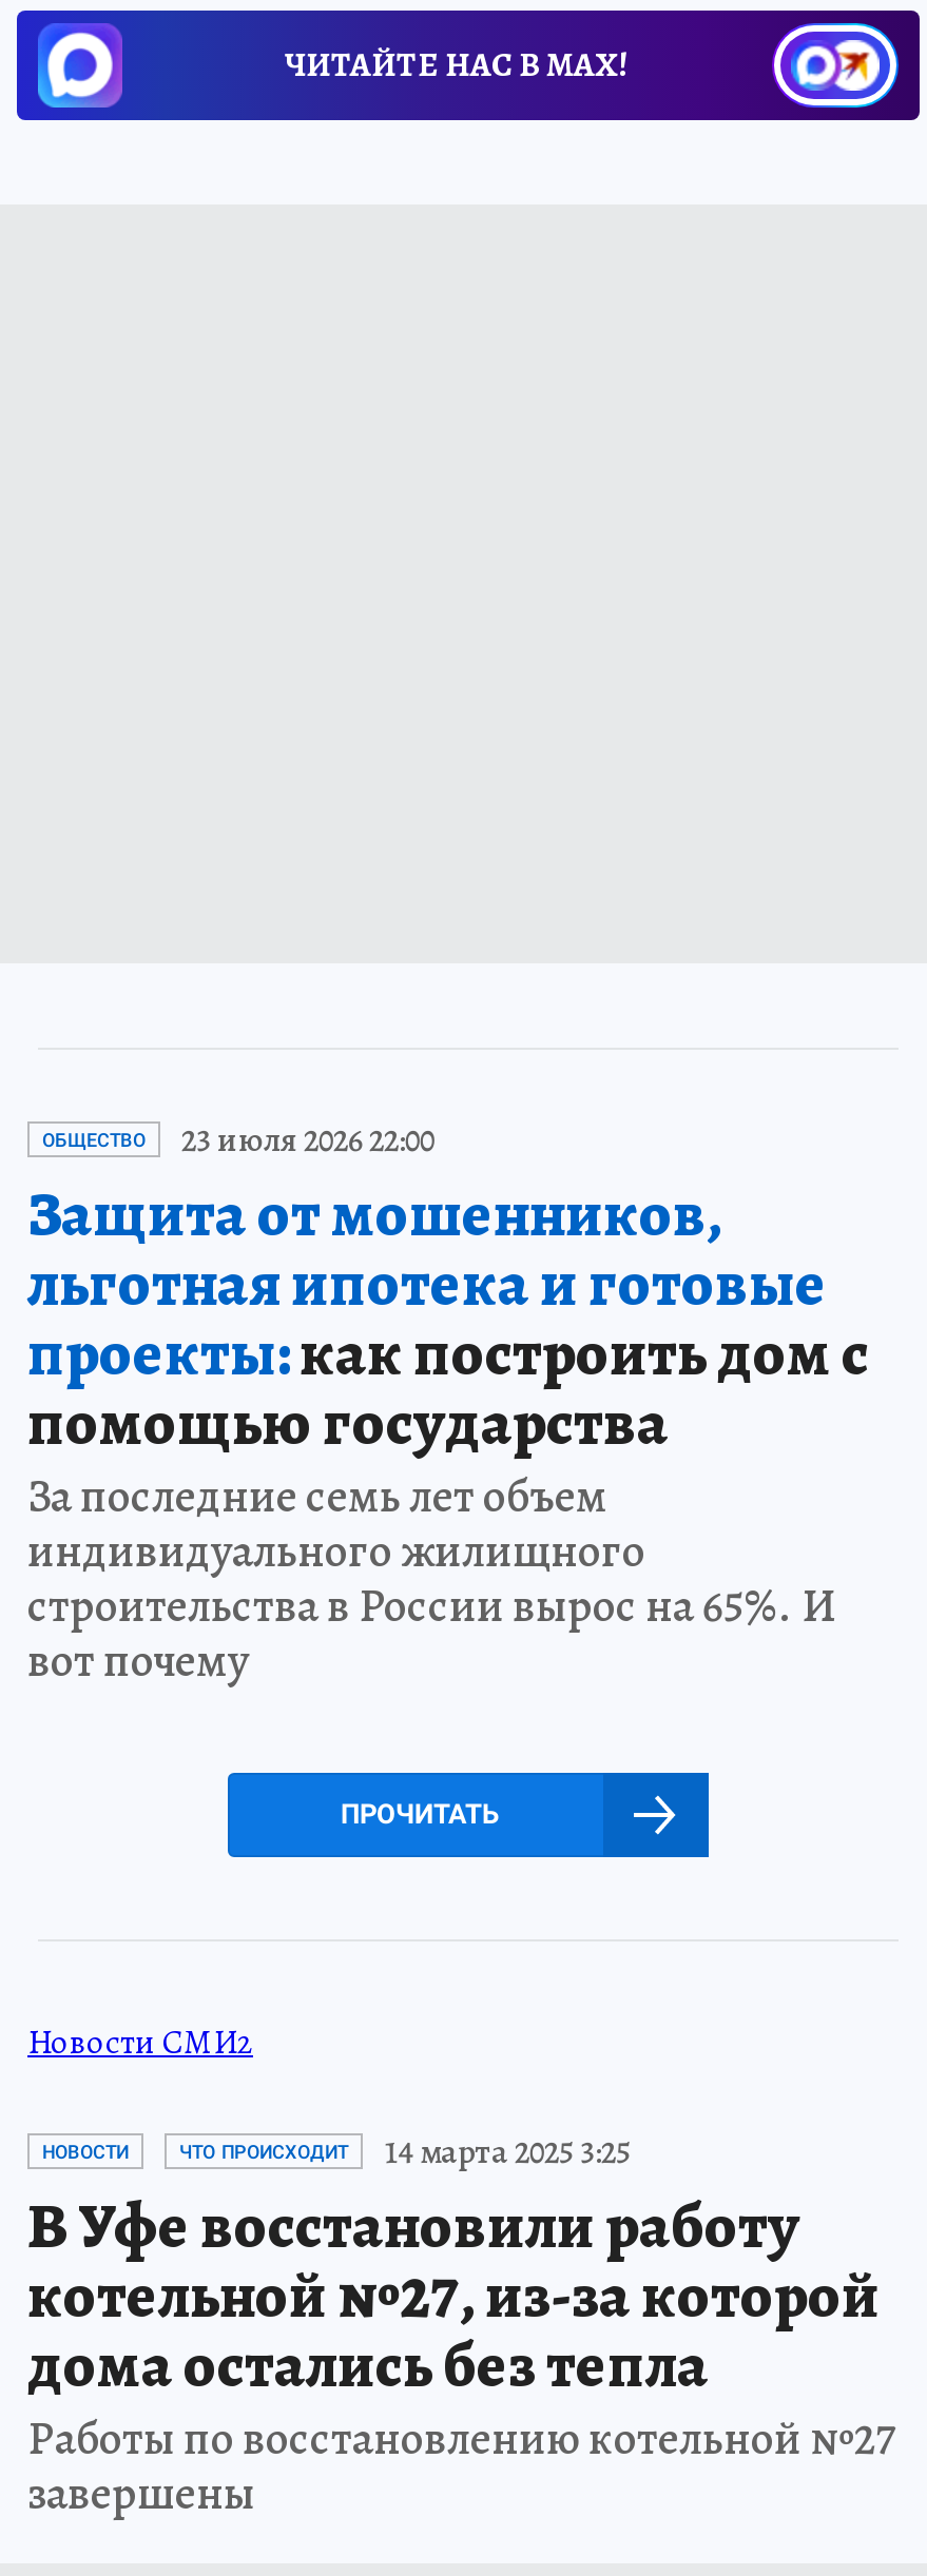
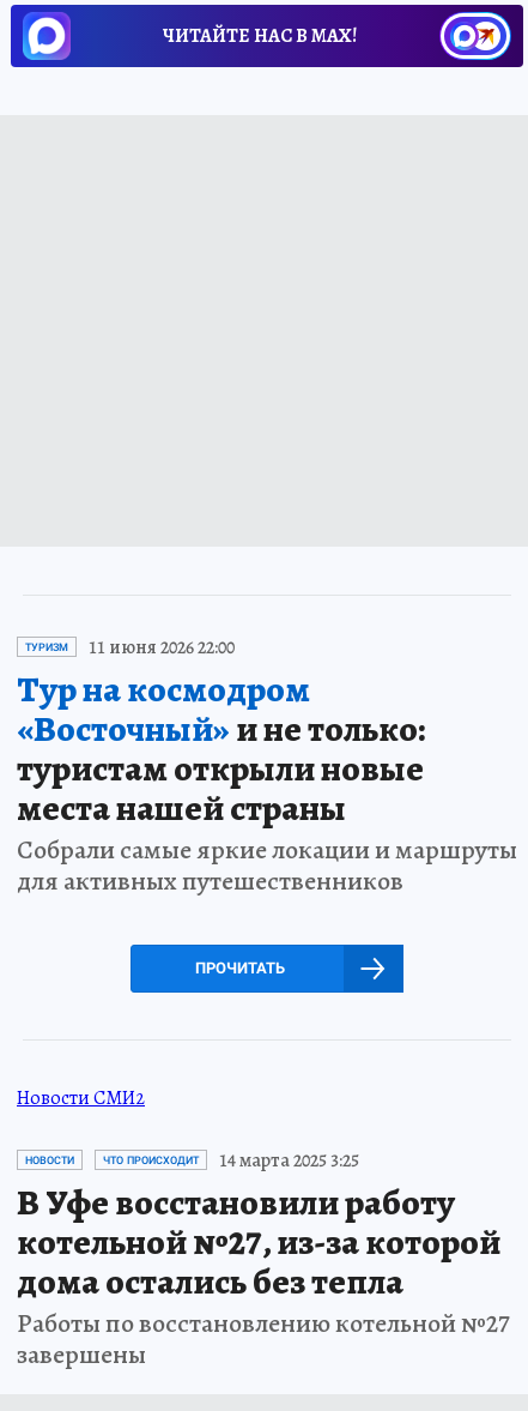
[27,1117,869,1692] ОБЩЕСТВО | 23 июля 2026 22:00 | Защита от мошенников, | льготная ипотека и готовые | проекты:как построить дом с | помощью государства | За последние семь лет объем | индивидуального жилищного | строительства в России вырос на 65%. И | вот почему -> [17,634,517,899] ТУРИЗМ | 11 июня 2026 22:00 | Тур на космодром | «Восточный»и не только: | туристам открыли новые | места нашей страны | Собрали самые яркие локации и маршруты | для активных путешественников

